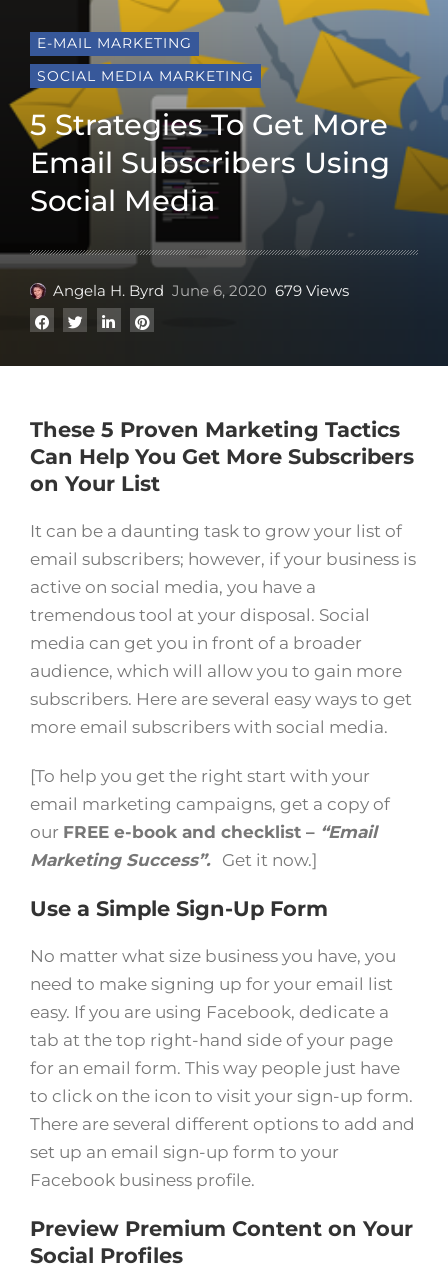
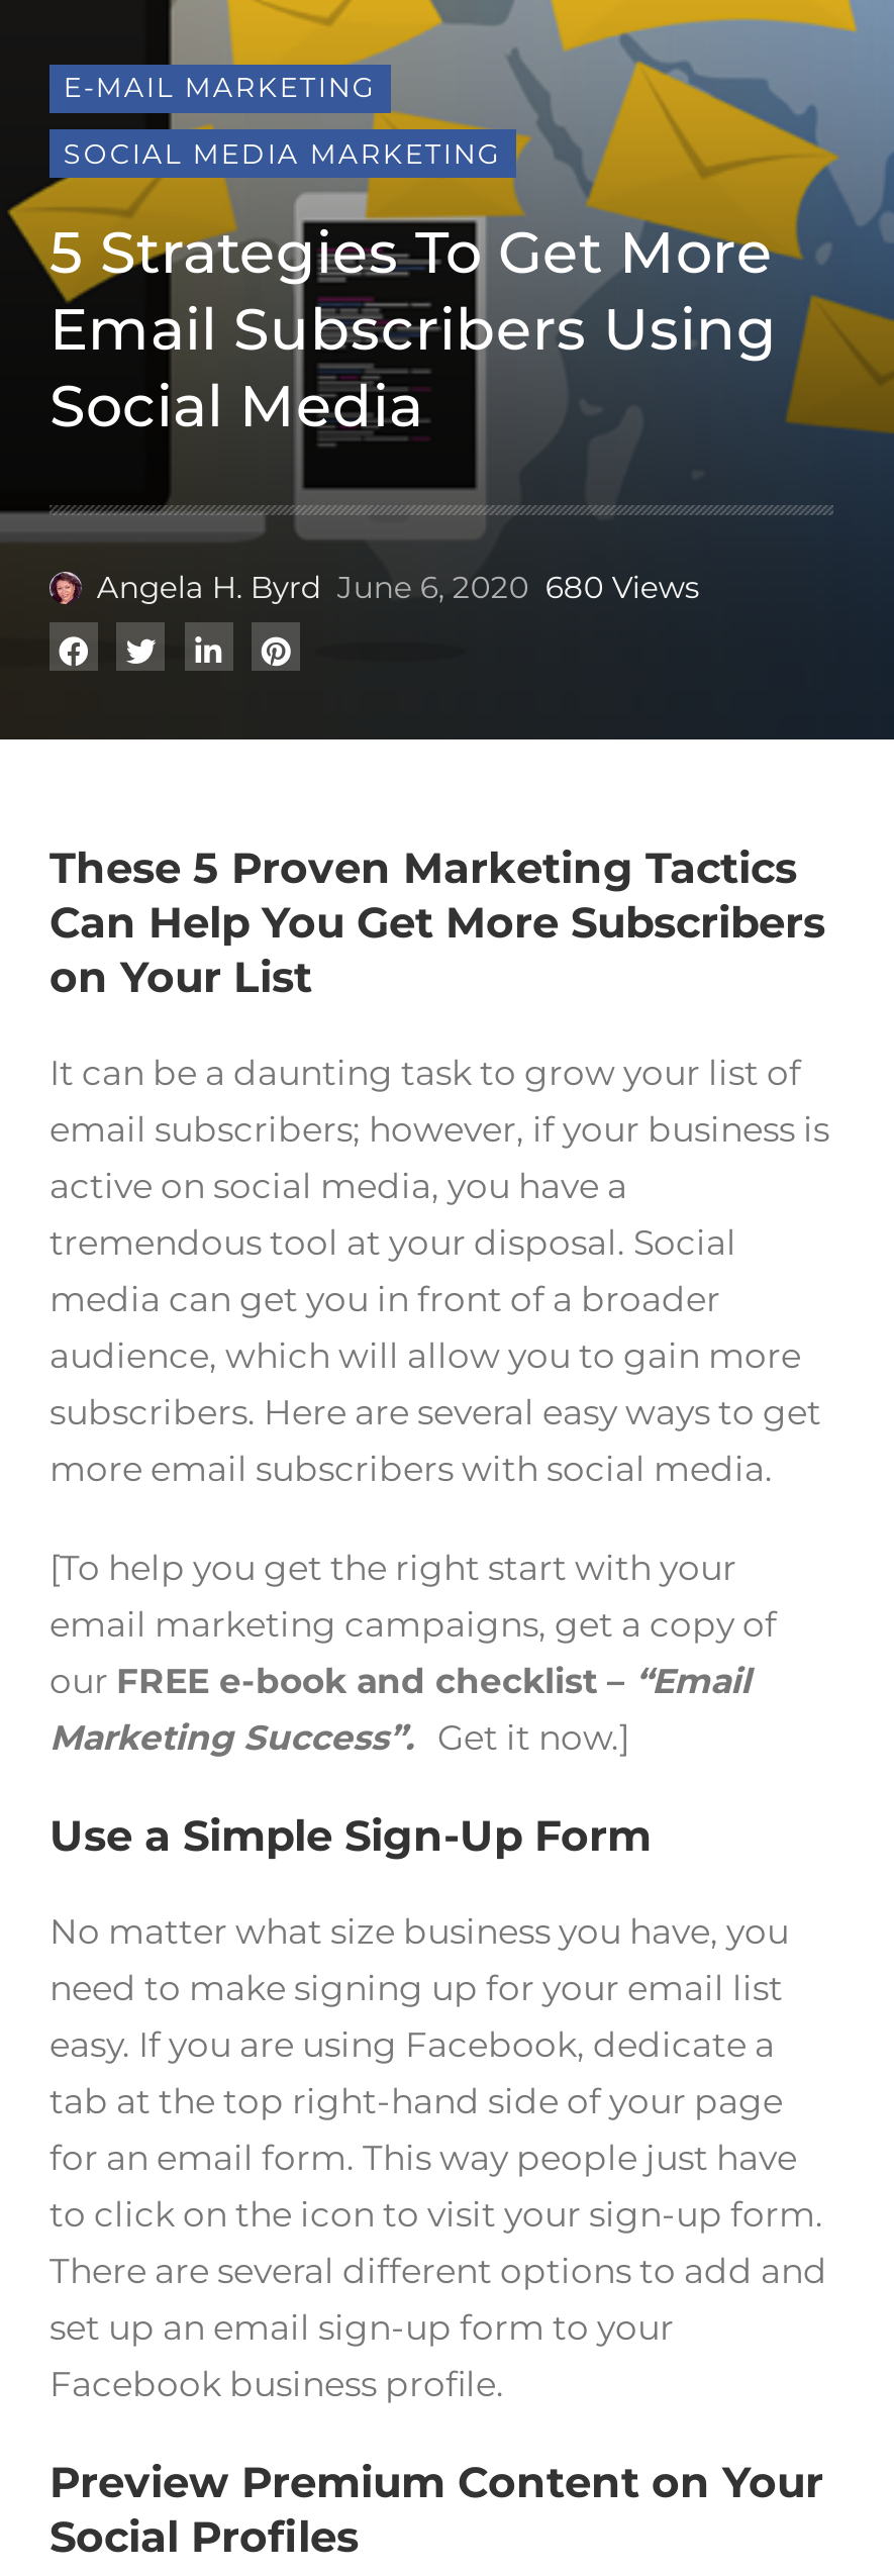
[53,282,349,300] Angela H. Byrd June 6, 2020 679 Views -> [97,570,699,606] Angela H. Byrd June 6, 2020 680 Views

